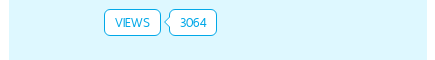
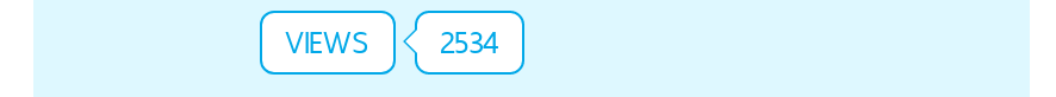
[115,10,206,32] VIEWS 3064 -> [285,14,497,66] VIEWS 2534

